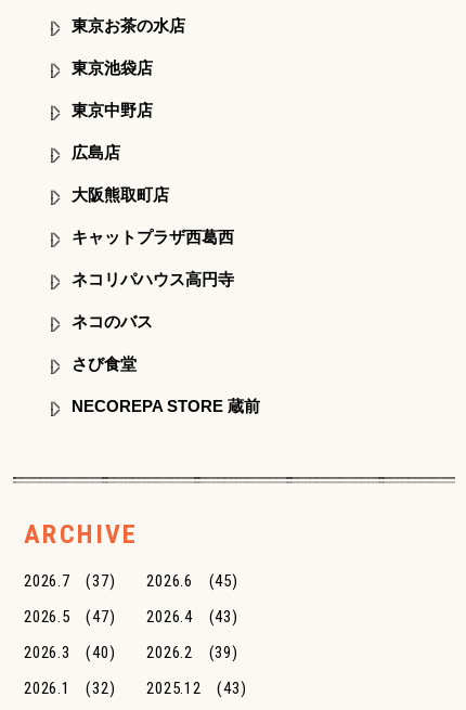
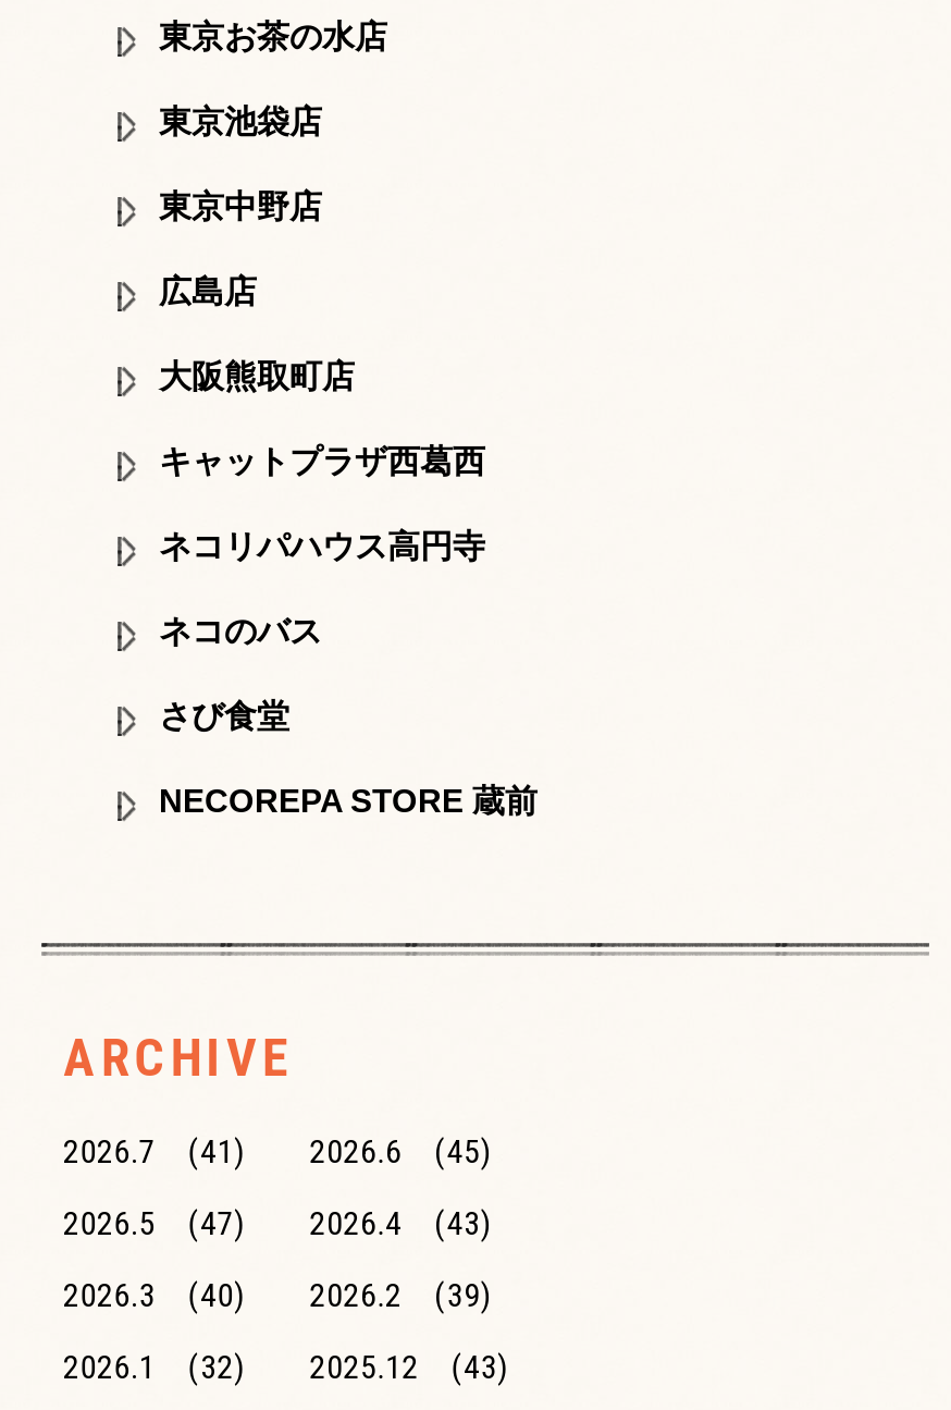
[24,571,238,591] 2026.7 (37) 2026.6 (45) -> [63,1133,493,1172] 2026.7 (41) 2026.6 (45)

